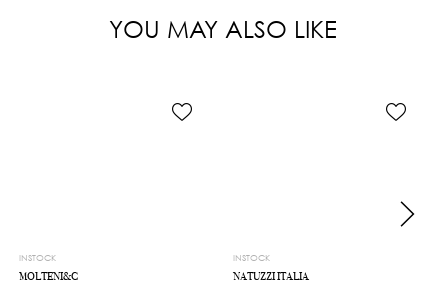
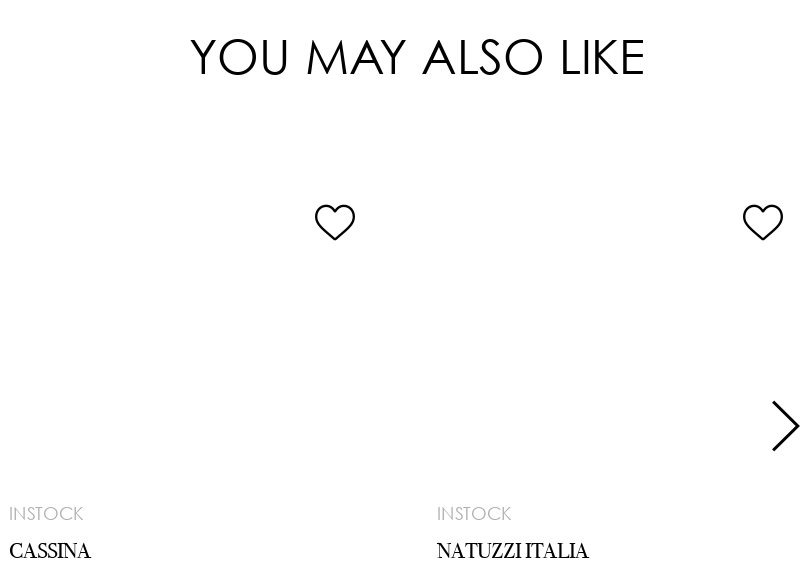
[19,270,78,283] MOLTENI&C -> [9,537,91,563] CASSINA

